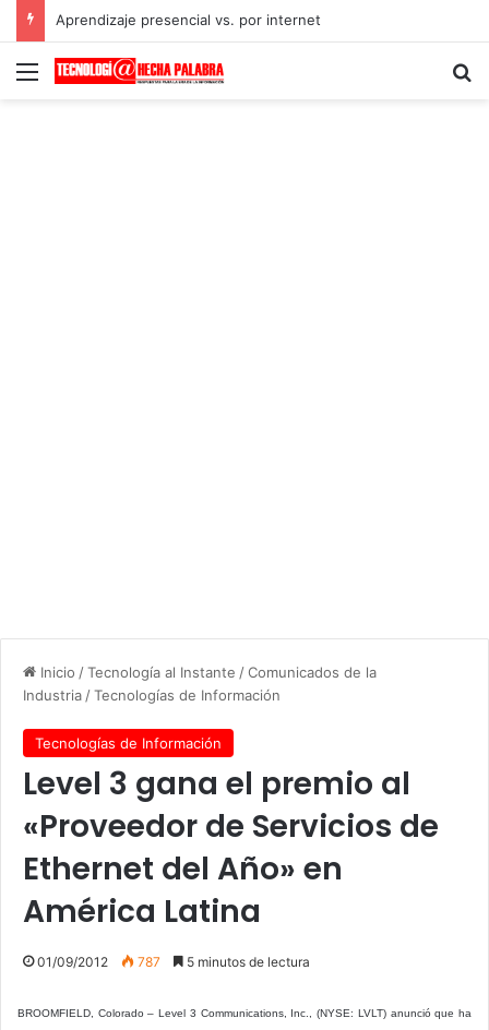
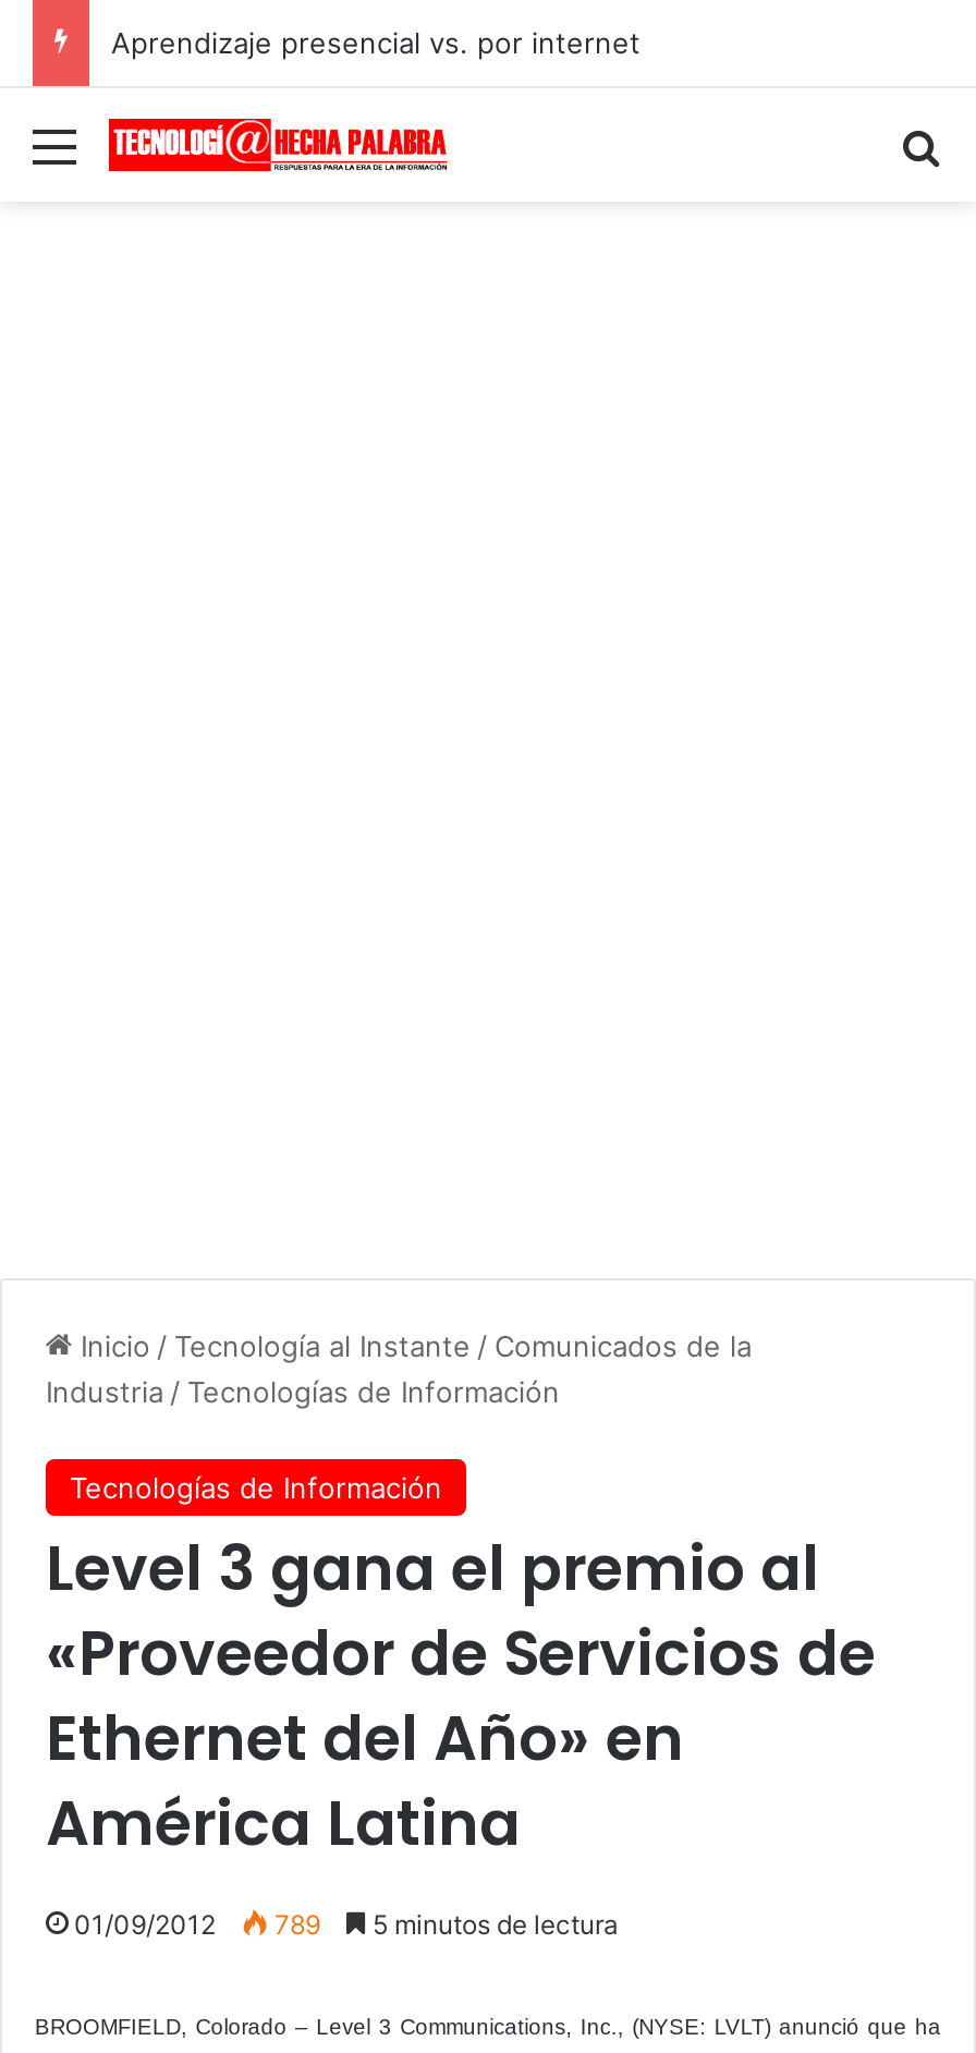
[37,953,310,970] 01/09/2012 787 5 minutos de lectura -> [74,1908,619,1940] 01/09/2012 789 5 minutos de lectura

